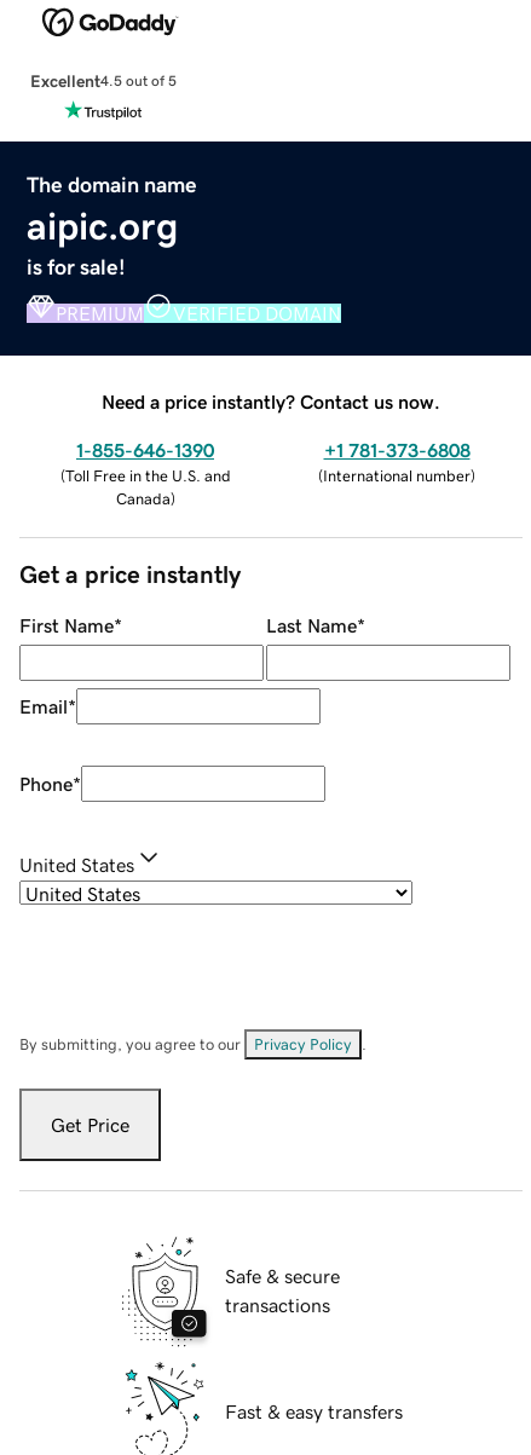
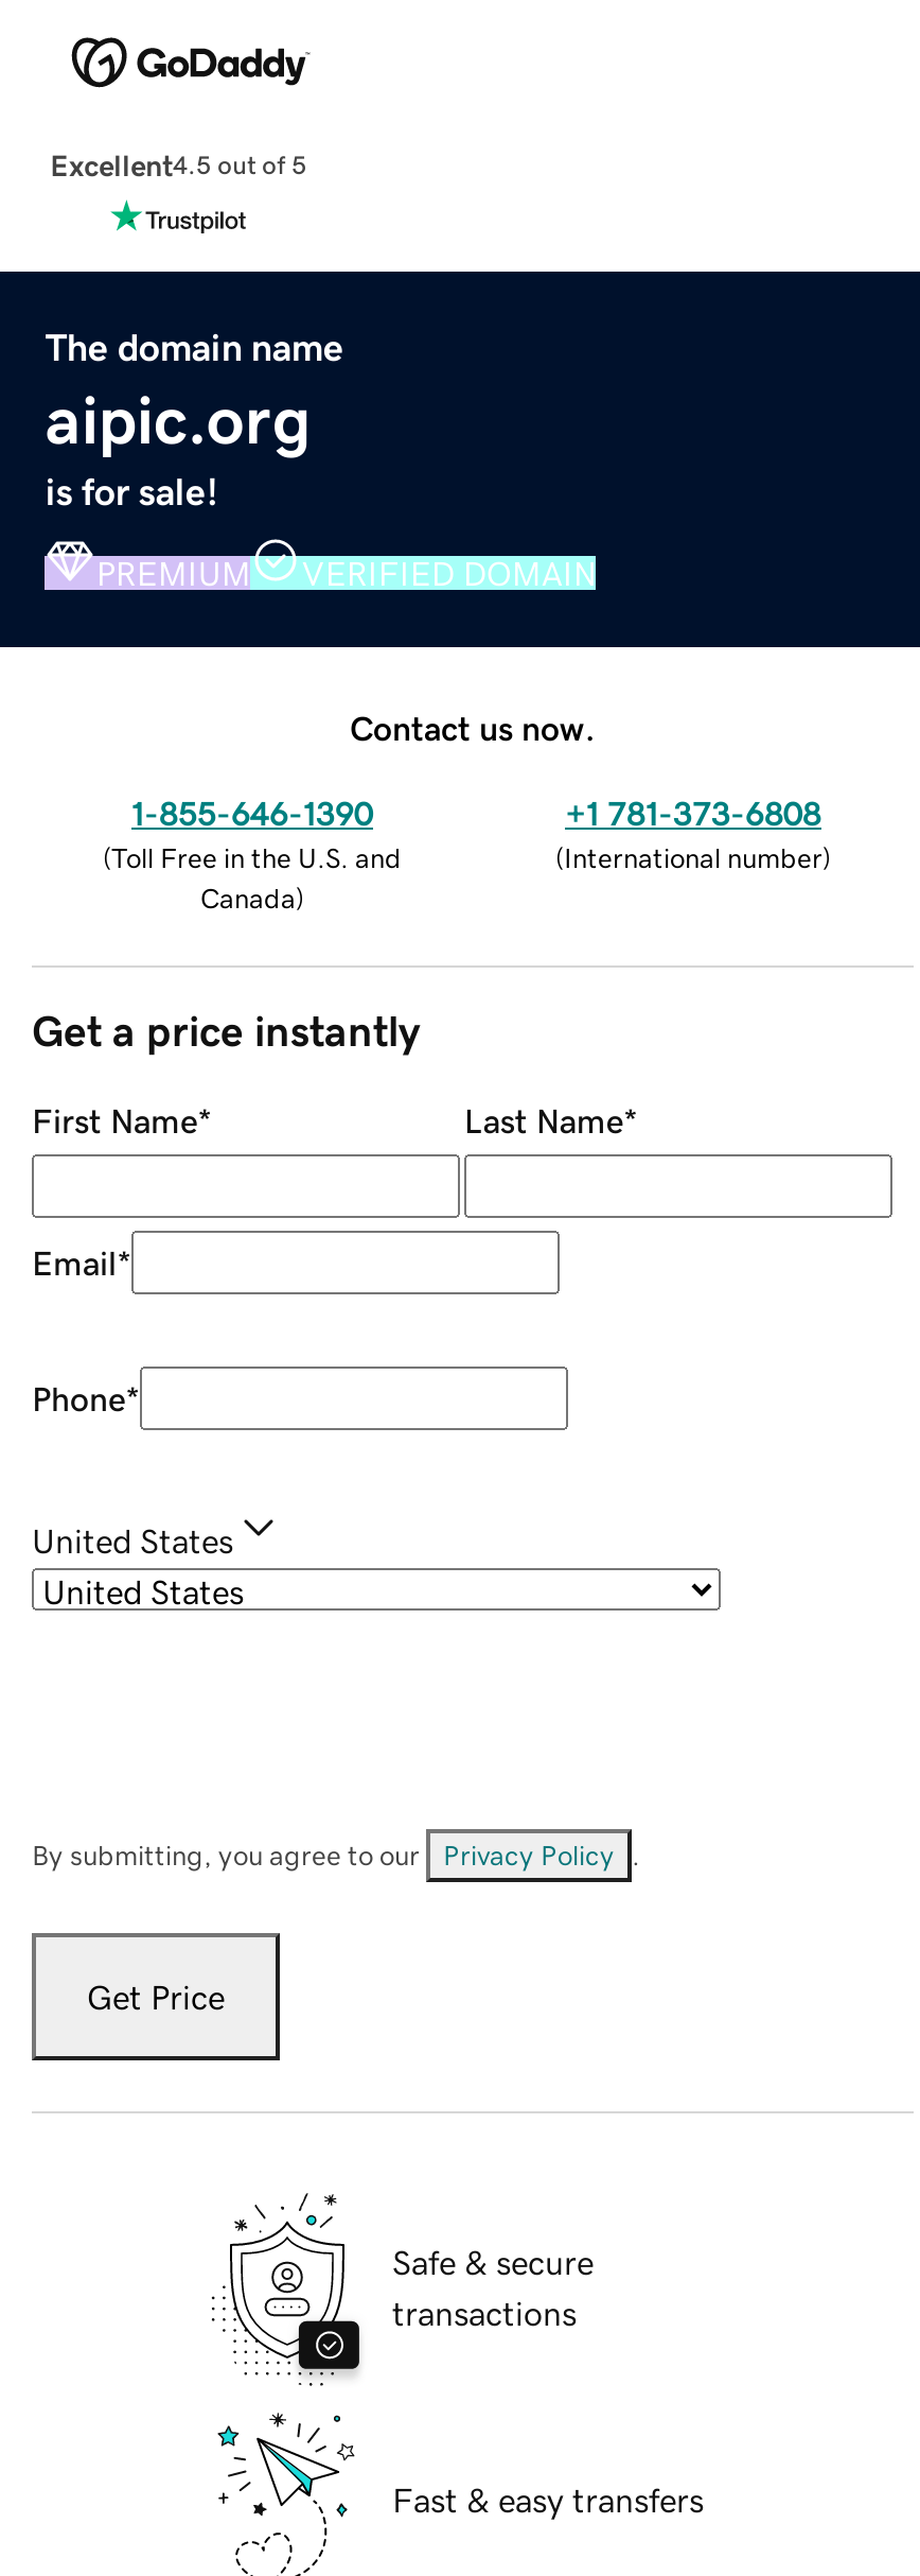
[102,391,440,411] Need a price instantly? Contact us now. -> [350,710,596,744] Contact us now.

